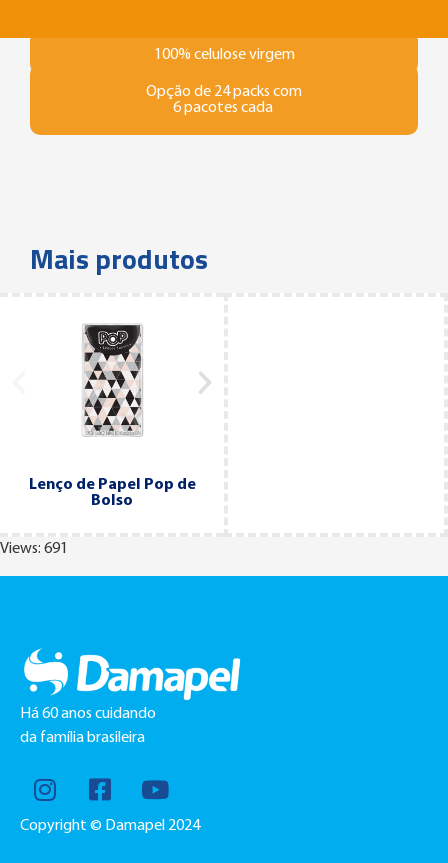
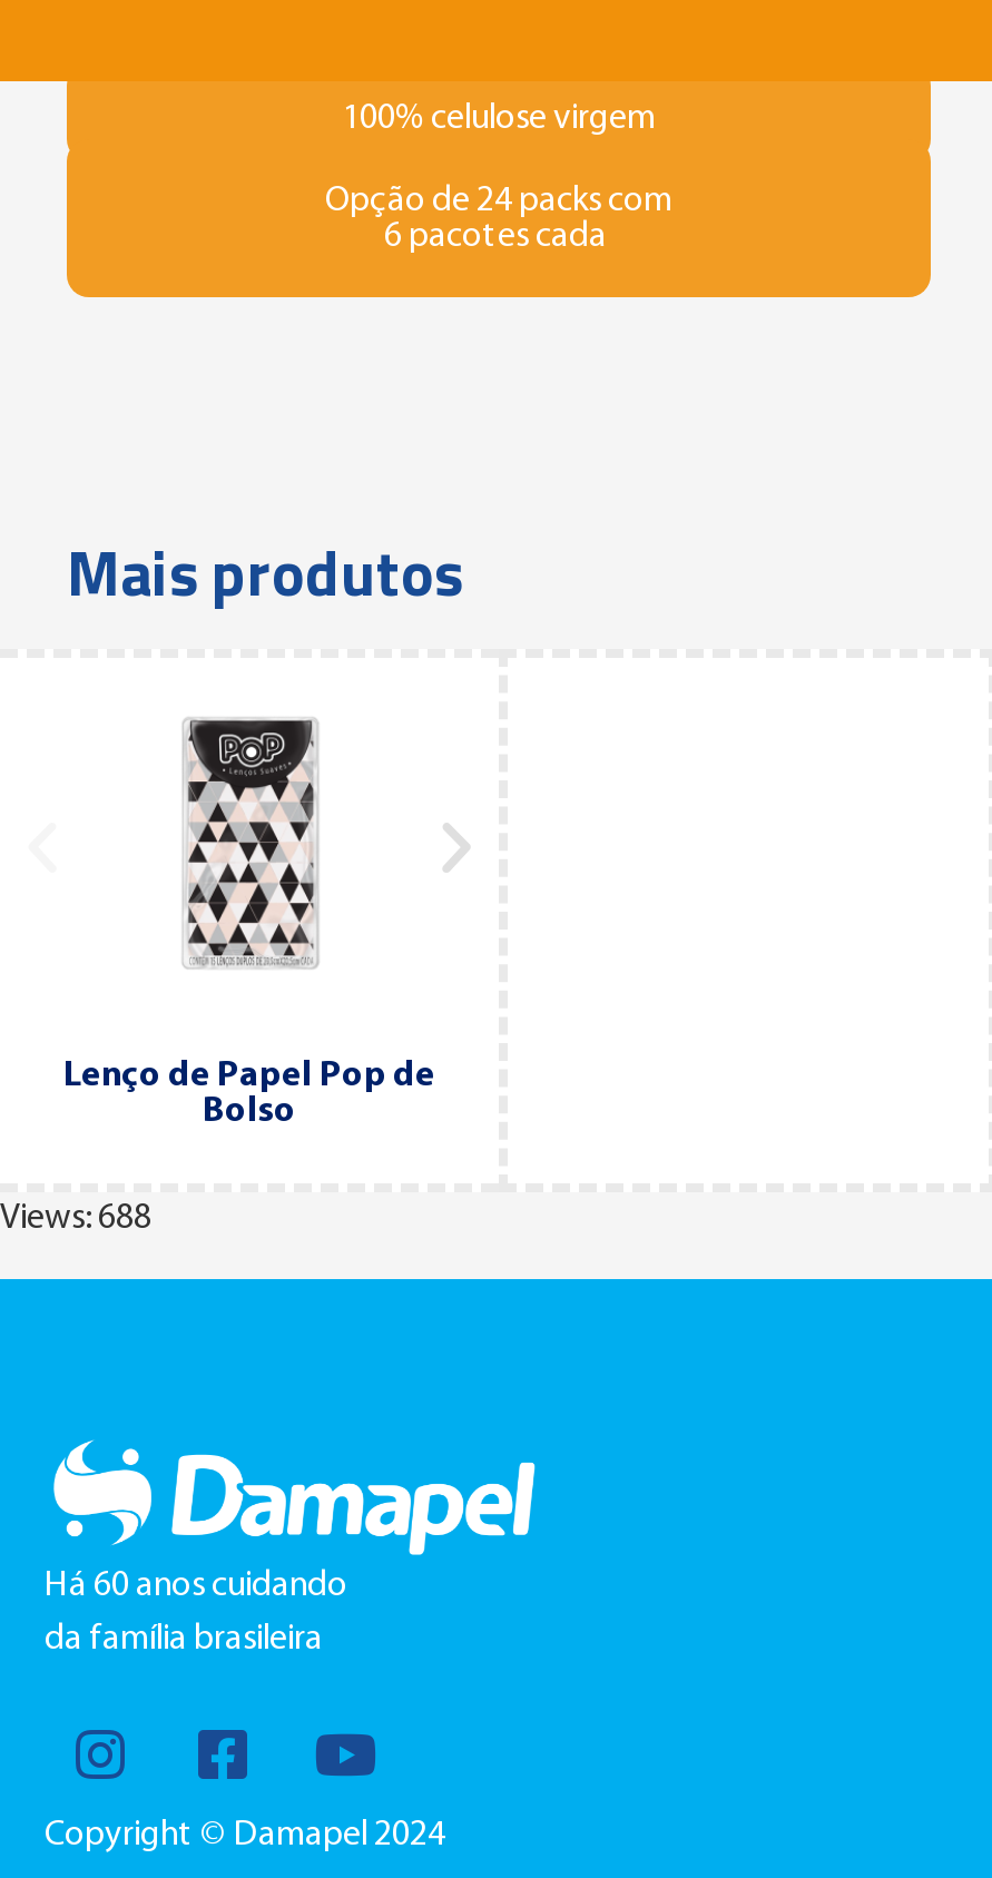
[0,541,68,557] Views: 691 -> [0,1202,151,1237] Views: 688

